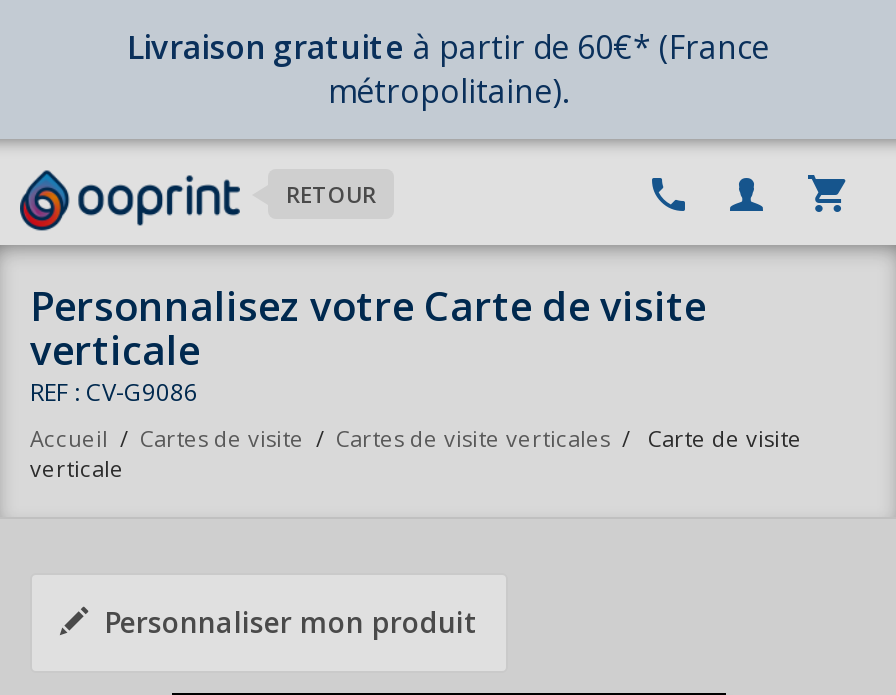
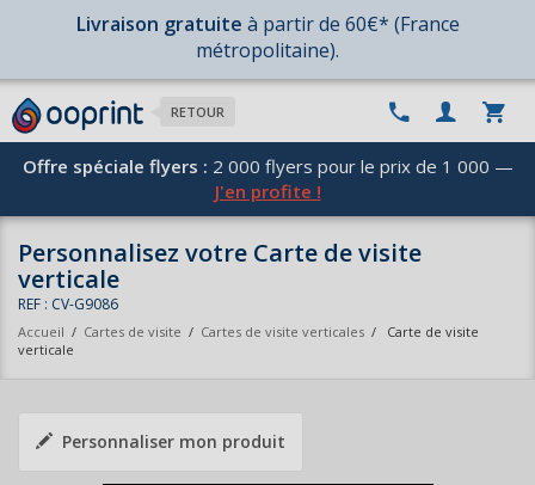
none -> [22,154,513,203] Offre spéciale flyers : 2 000 flyers pour le prix de 1 000 — | J'en profite !

